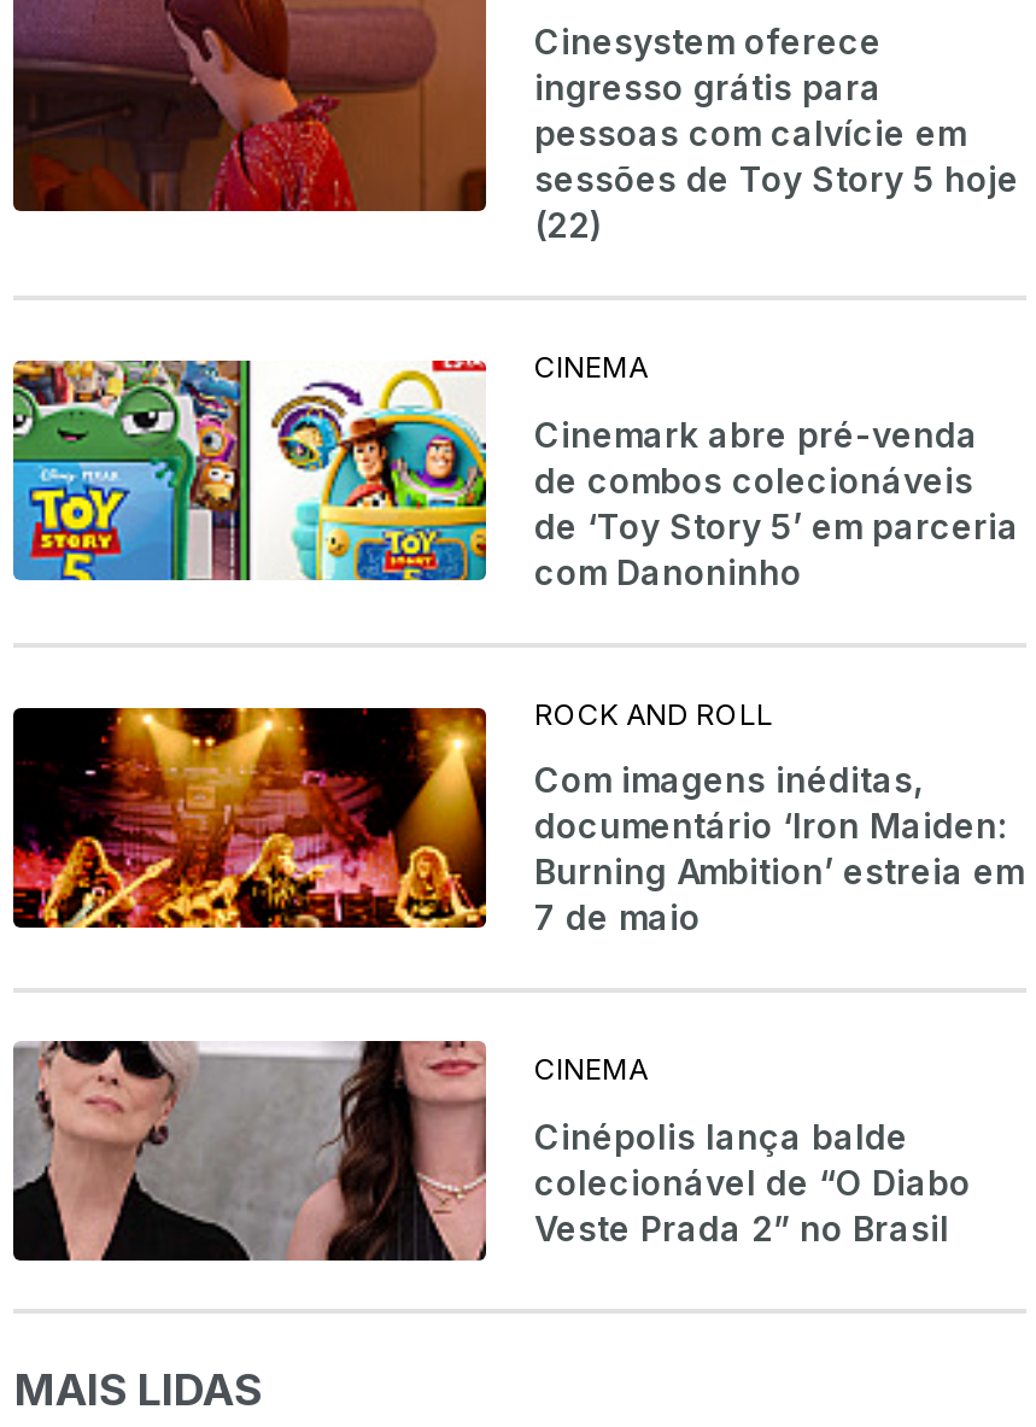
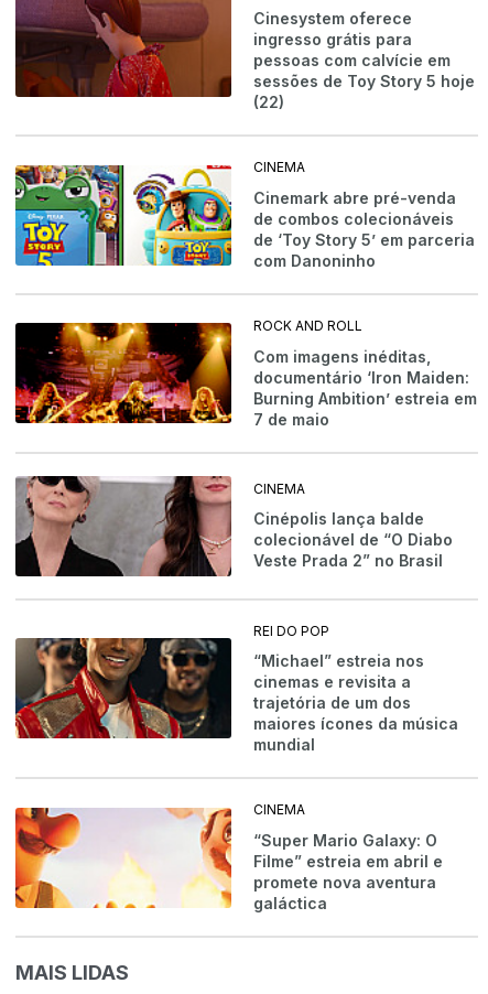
none -> [14,622,458,754] [image] | REI DO POP | “Michael” estreia nos | cinemas e revisita a | trajetória de um dos | maiores ícones da música | mundial
none -> [14,801,443,912] [image] | CINEMA | “Super Mario Galaxy: O | Filme” estreia em abril e | promete nova aventura | galáctica

